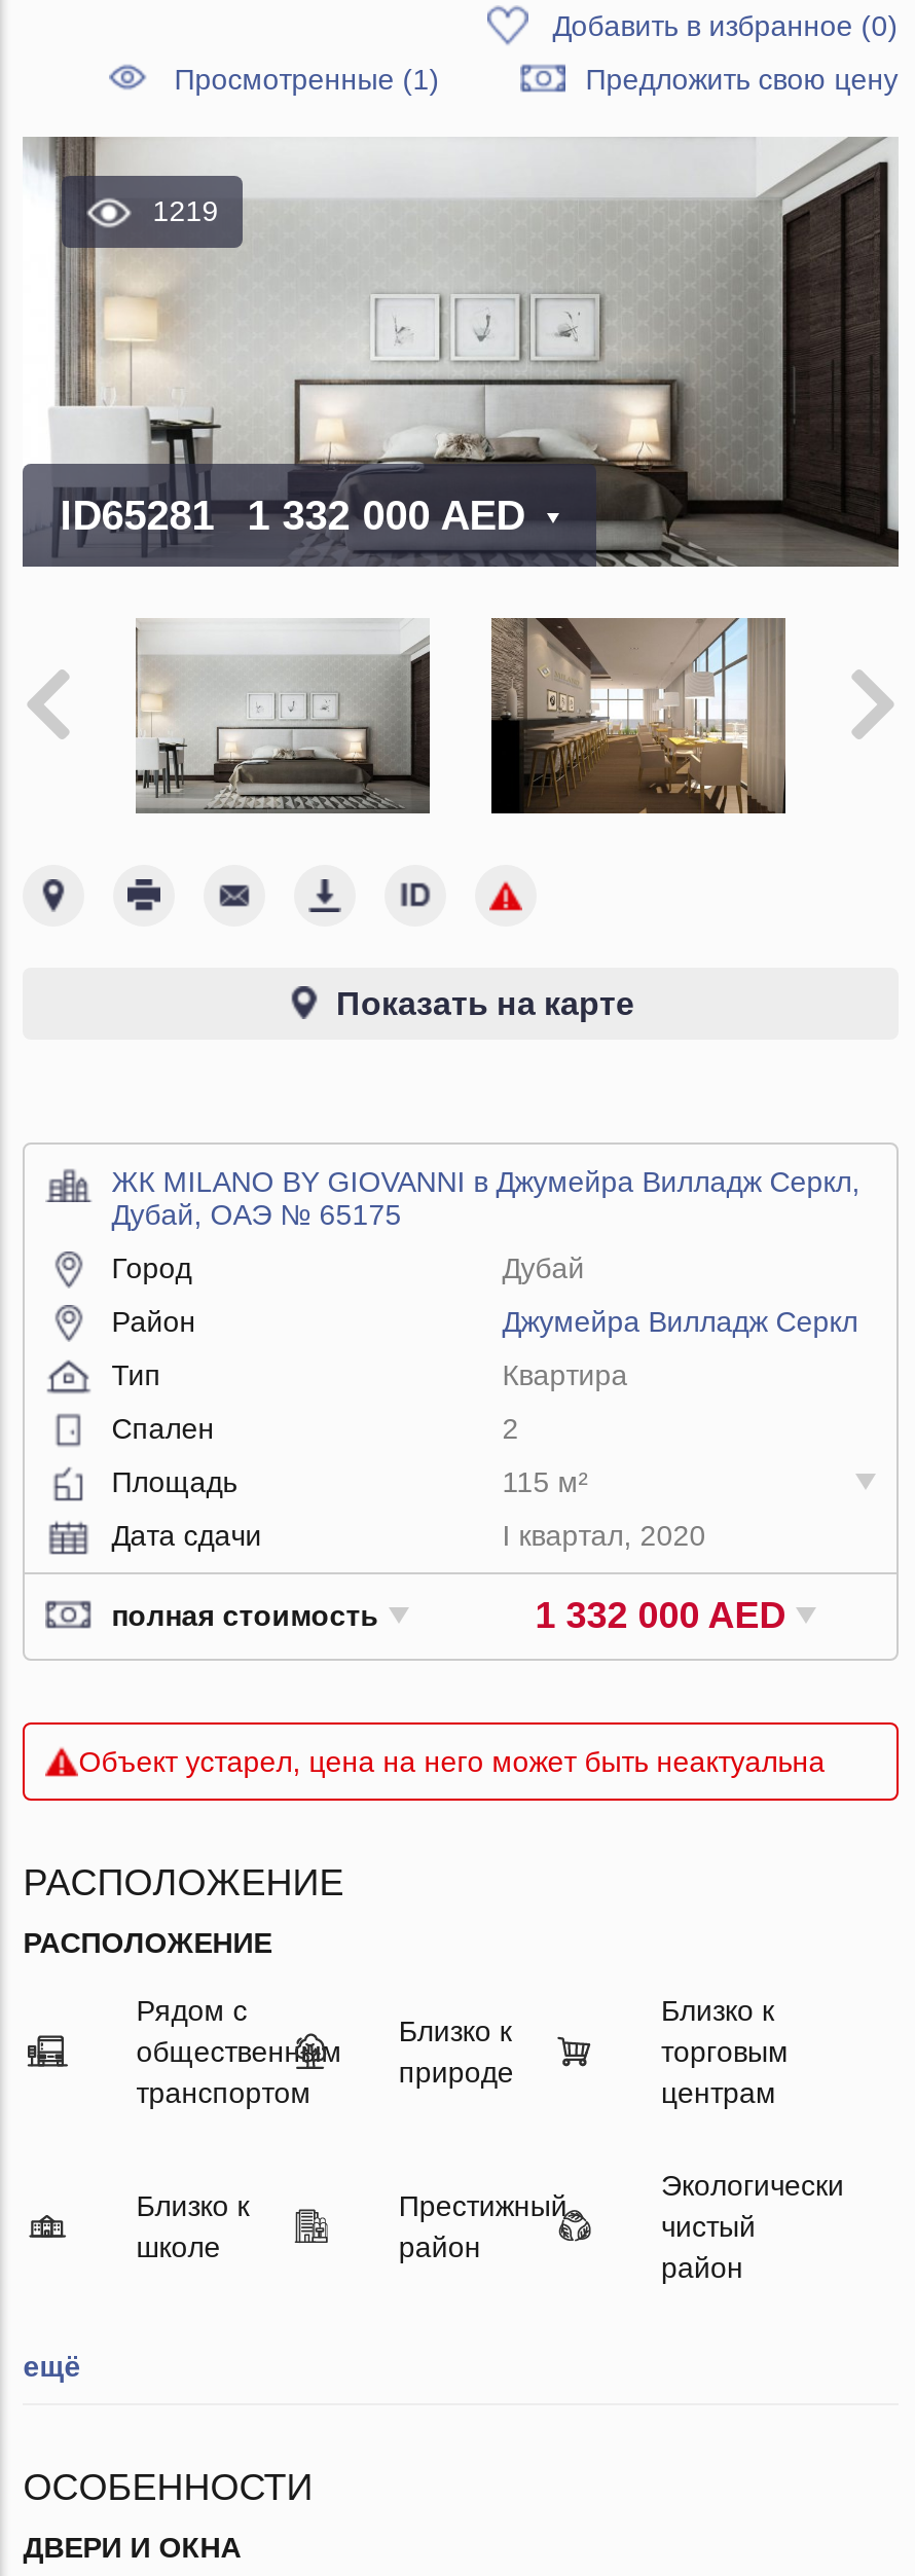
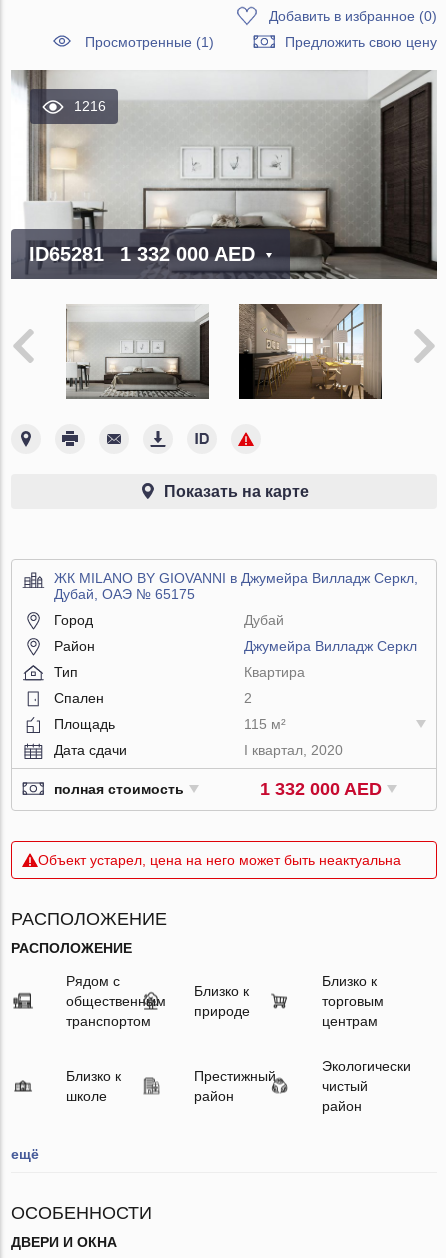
[153,194,218,227] 1219 -> [74,98,106,114] 1216

